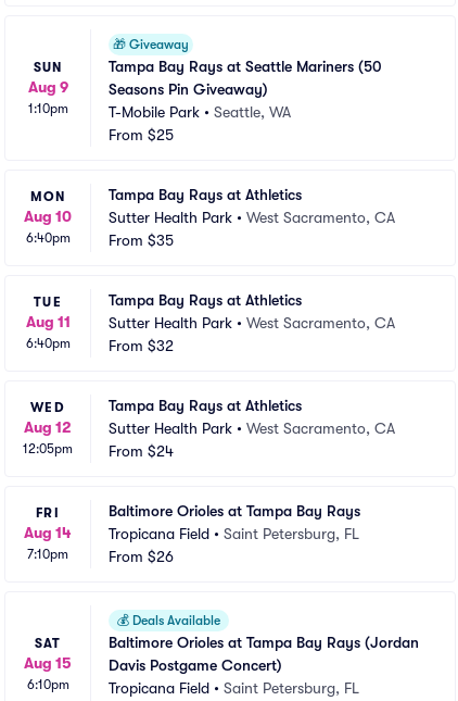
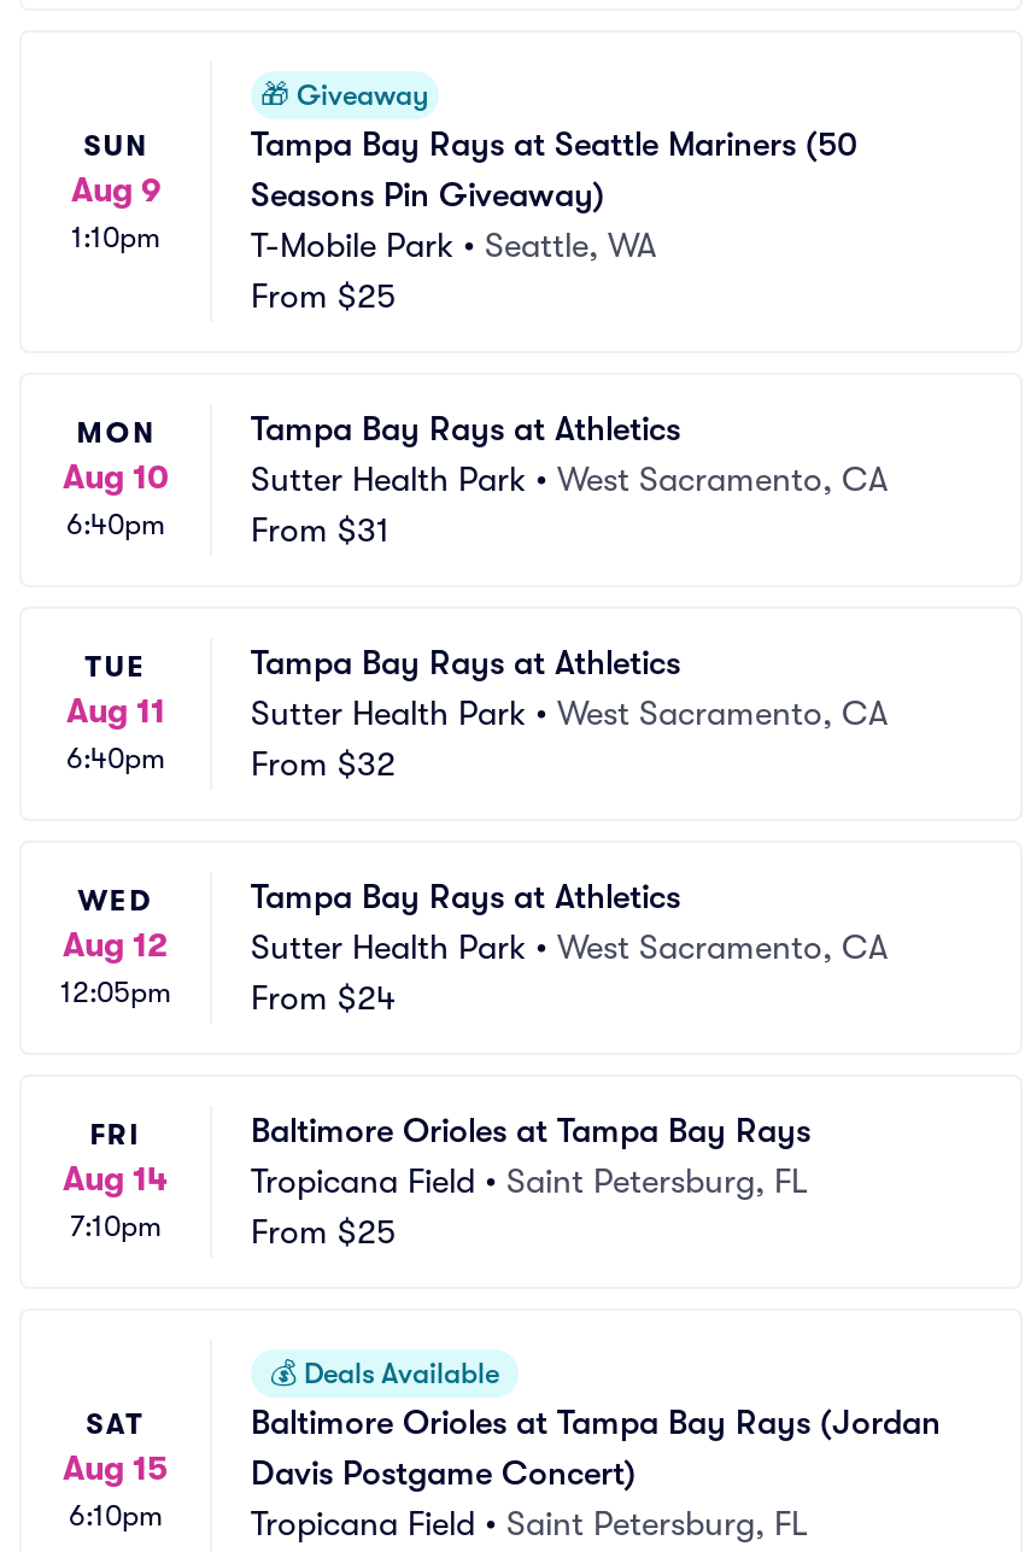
[109,231,174,249] From $35 -> [251,510,388,549] From $31
[109,548,174,565] From $26 -> [251,1212,396,1251] From $25

